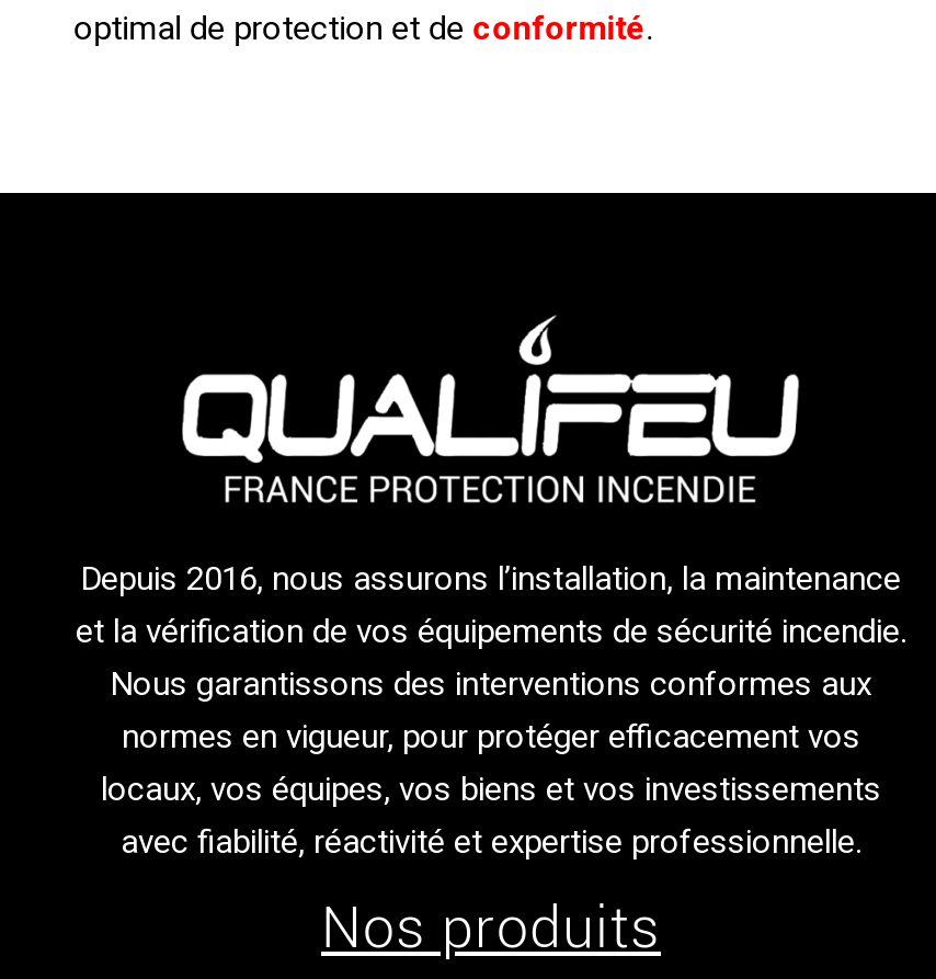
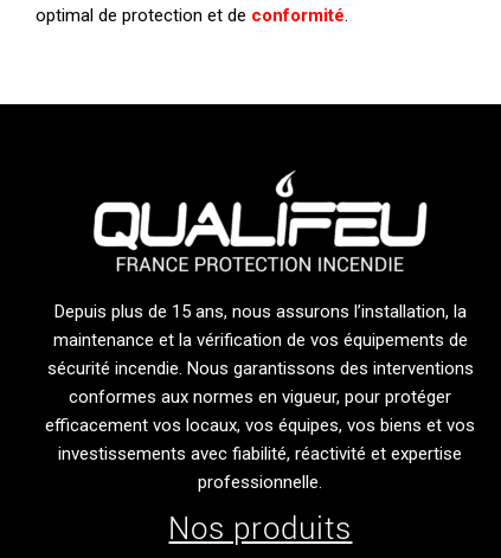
[76,558,906,861] Depuis 2016, nous assurons l’installation, la maintenance | et la vérification de vos équipements de sécurité incendie. | Nous garantissons des interventions conformes aux | normes en vigueur, pour protéger efficacement vos | locaux, vos équipes, vos biens et vos investissements | avec fiabilité, réactivité et expertise professionnelle. -> [46,301,476,493] Depuis plus de 15 ans, nous assurons l’installation, la | maintenance et la vérification de vos équipements de | sécurité incendie. Nous garantissons des interventions | conformes aux normes en vigueur, pour protéger | efficacement vos locaux, vos équipes, vos biens et vos | investissements avec fiabilité, réactivité et expertise | professionnelle.

